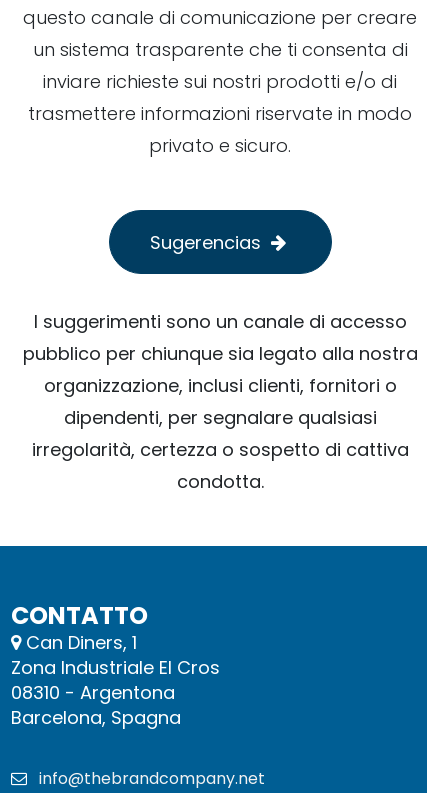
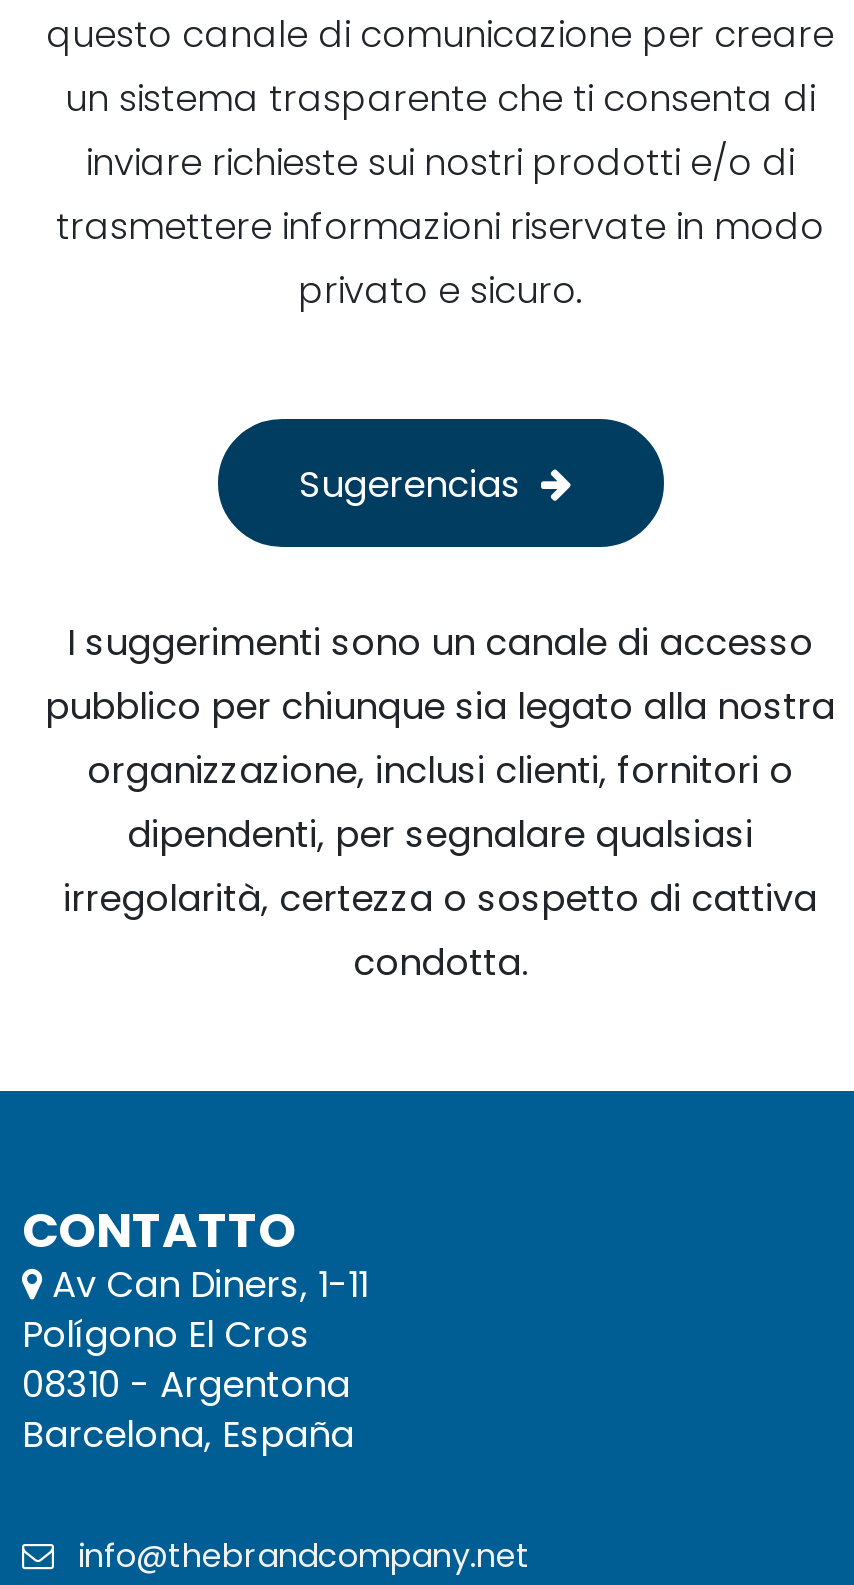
[11,630,220,680] Can Diners, 1 | Zona Industriale El Cros -> [22,1259,368,1359] Av Can Diners, 1-11 | Polígono El Cros
[11,705,181,730] Barcelona, Spagna -> [22,1409,354,1459] Barcelona, España

